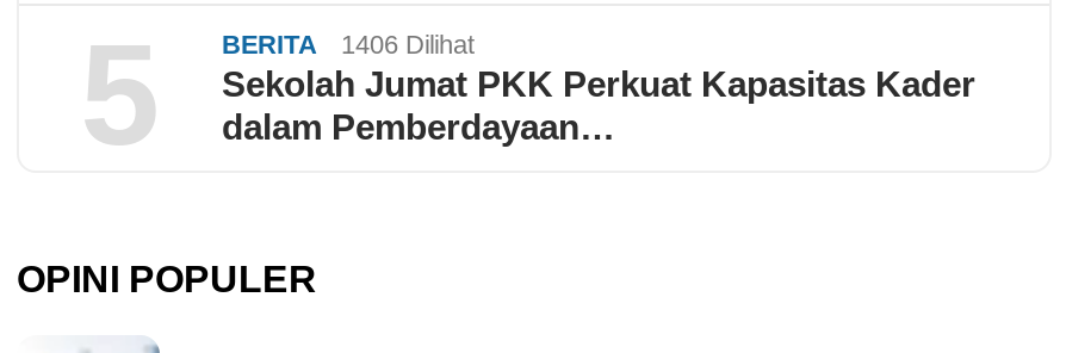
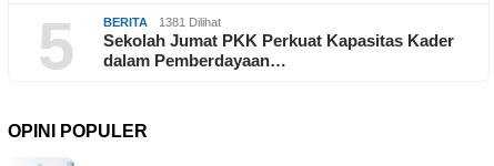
[222,29,475,58] BERITA 1406 Dilihat -> [103,16,221,29] BERITA 1381 Dilihat

